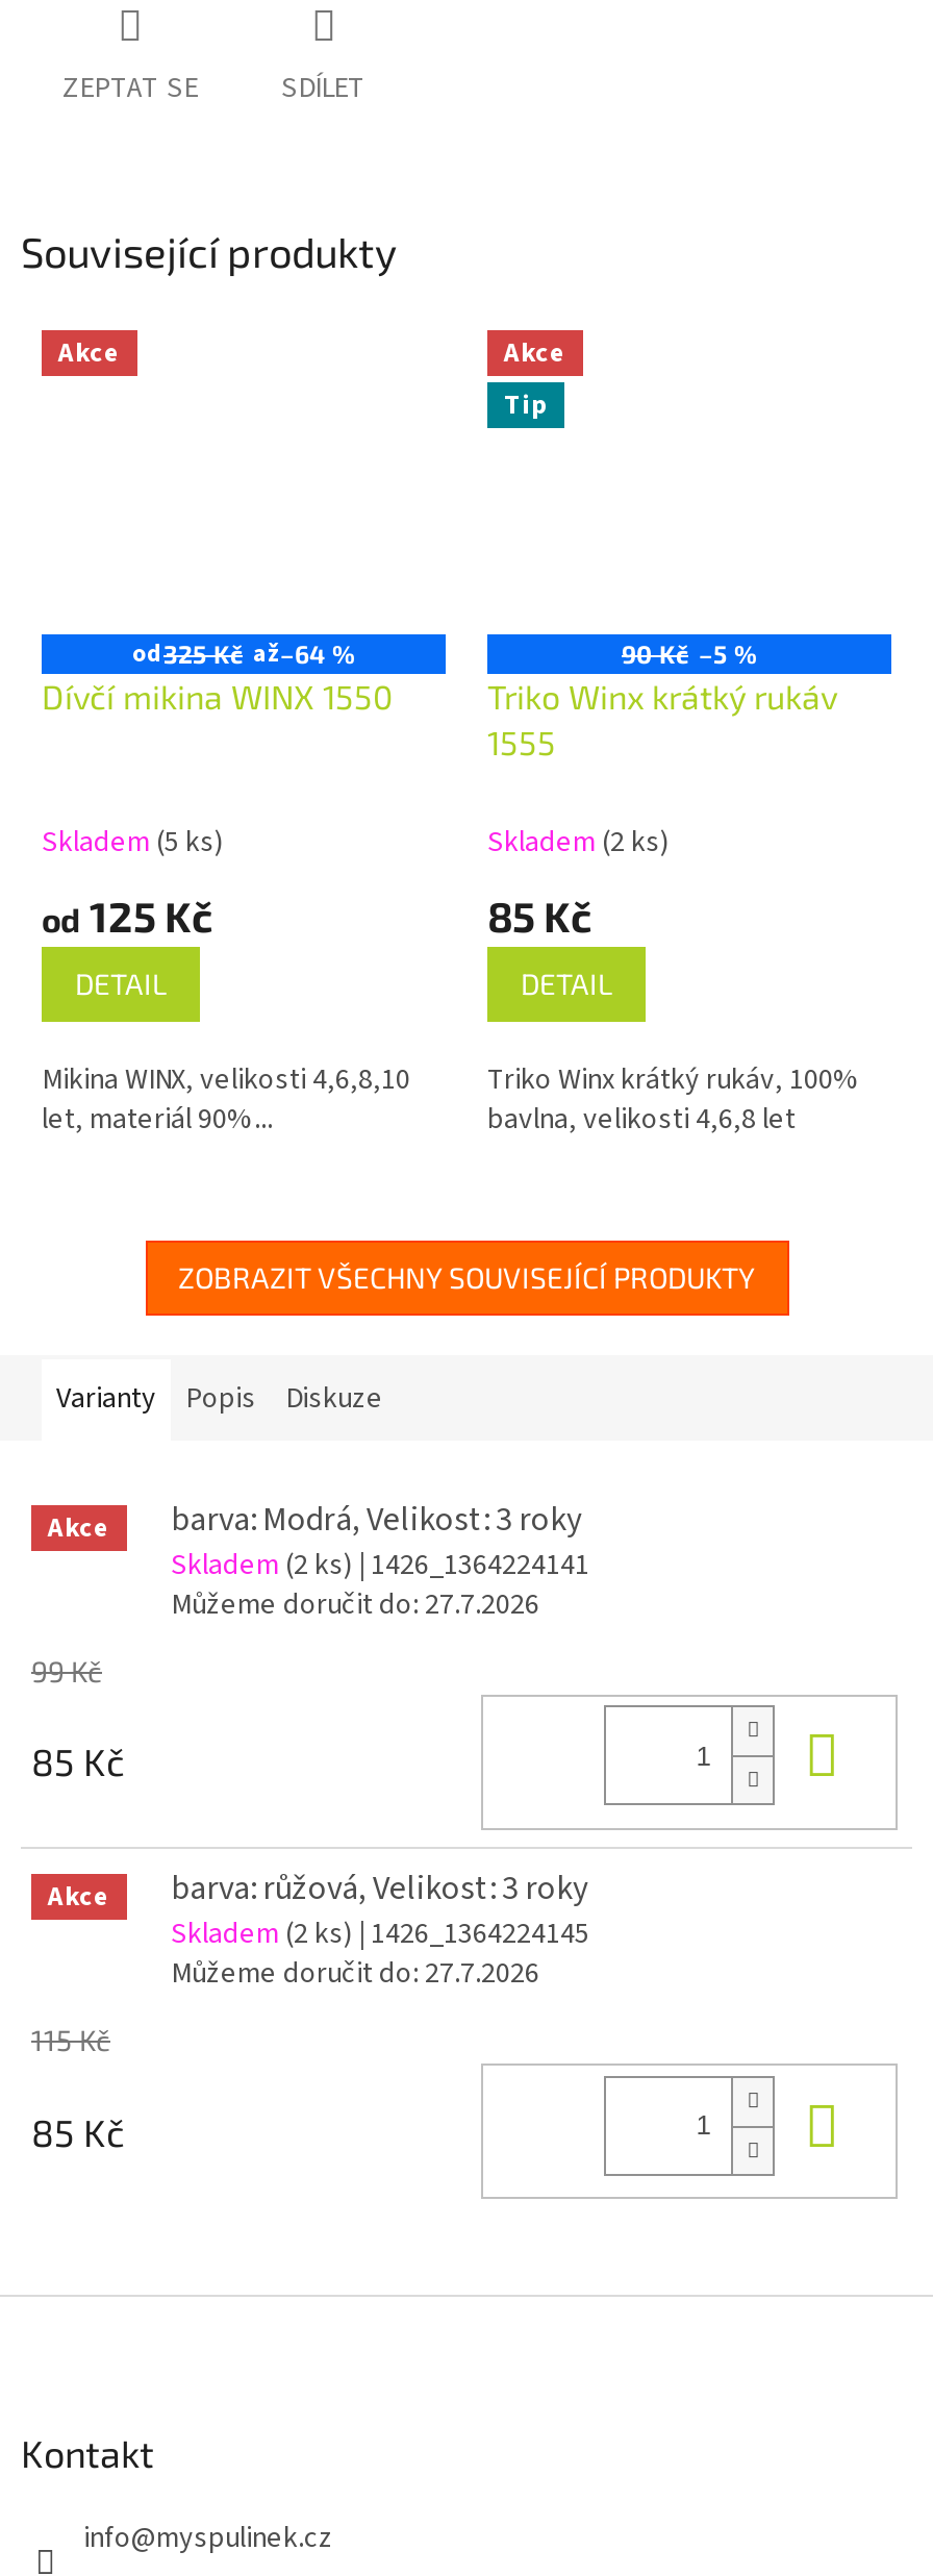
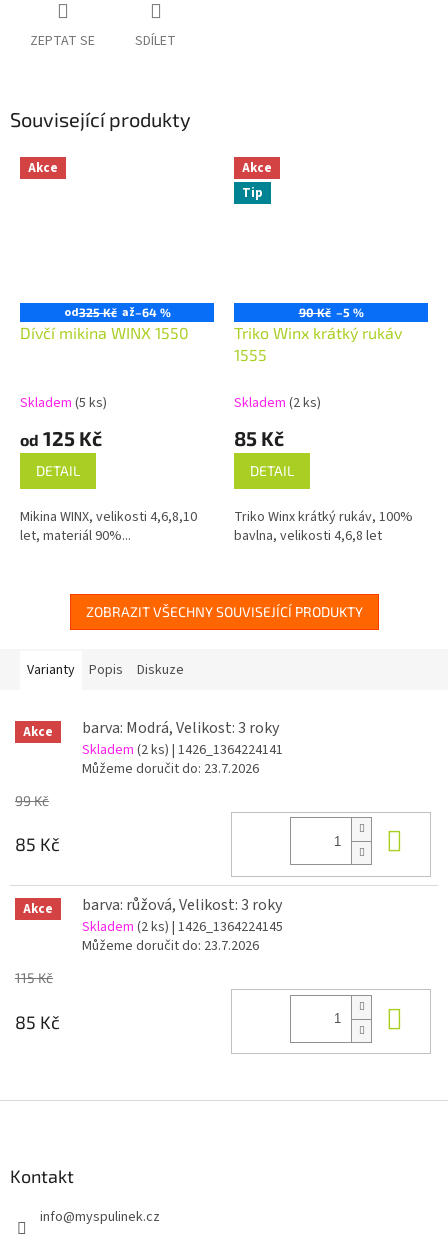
[171,1584,539,1625] Můžeme doručit do: 27.7.2026 -> [82,759,259,779] Můžeme doručit do: 23.7.2026
[171,1953,539,1995] Můžeme doručit do: 27.7.2026 -> [82,936,259,956] Můžeme doručit do: 23.7.2026

